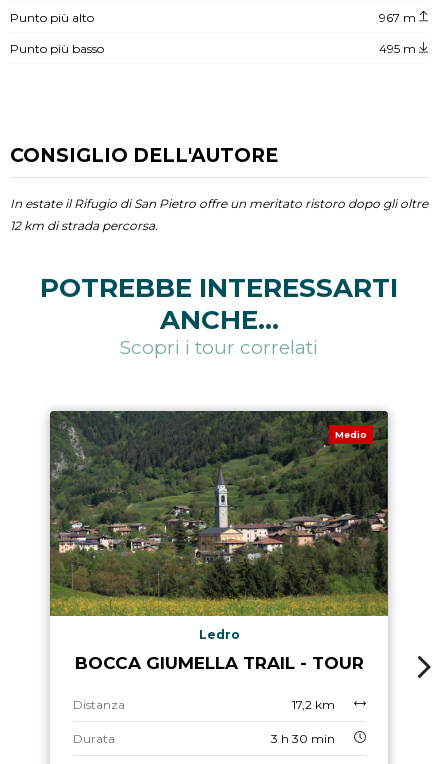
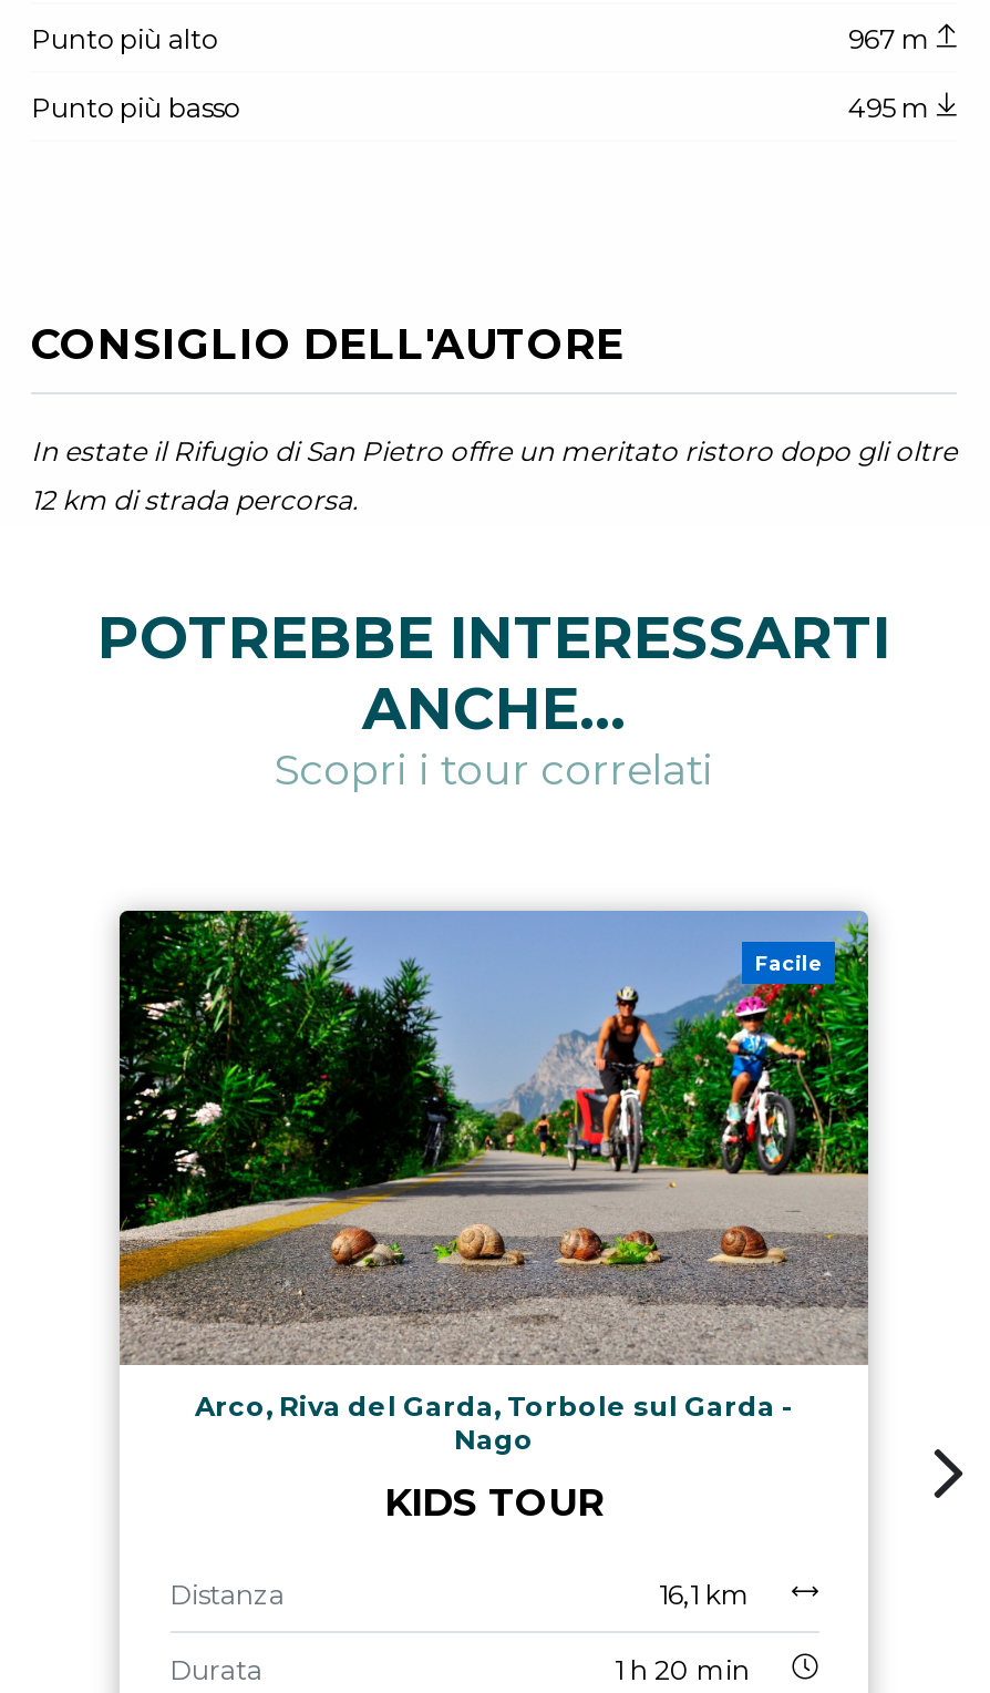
[49,410,388,617] [image] | Medio -> [120,911,868,1365] [image] | Facile
[198,627,239,642] Ledro -> [195,1390,793,1456] Arco, Riva del Garda, Torbole sul Garda - | Nago
[74,653,363,673] BOCCA GIUMELLA TRAIL - TOUR -> [384,1481,604,1525] KIDS TOUR
[291,697,334,712] 17,2 km -> [659,1579,750,1612] 16,1 km
[270,731,334,746] 3 h 30 min -> [615,1654,750,1687] 1 h 20 min

